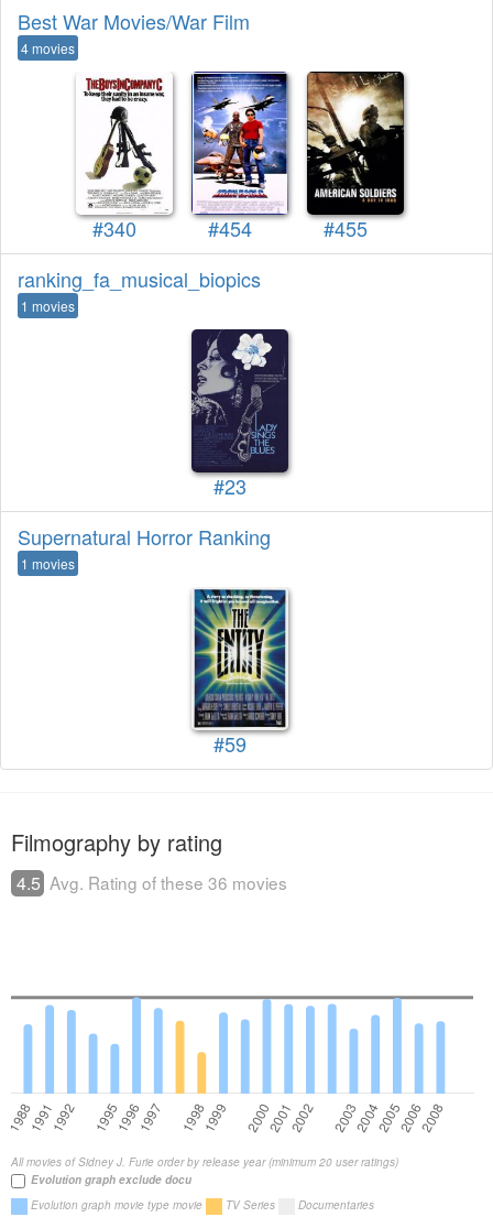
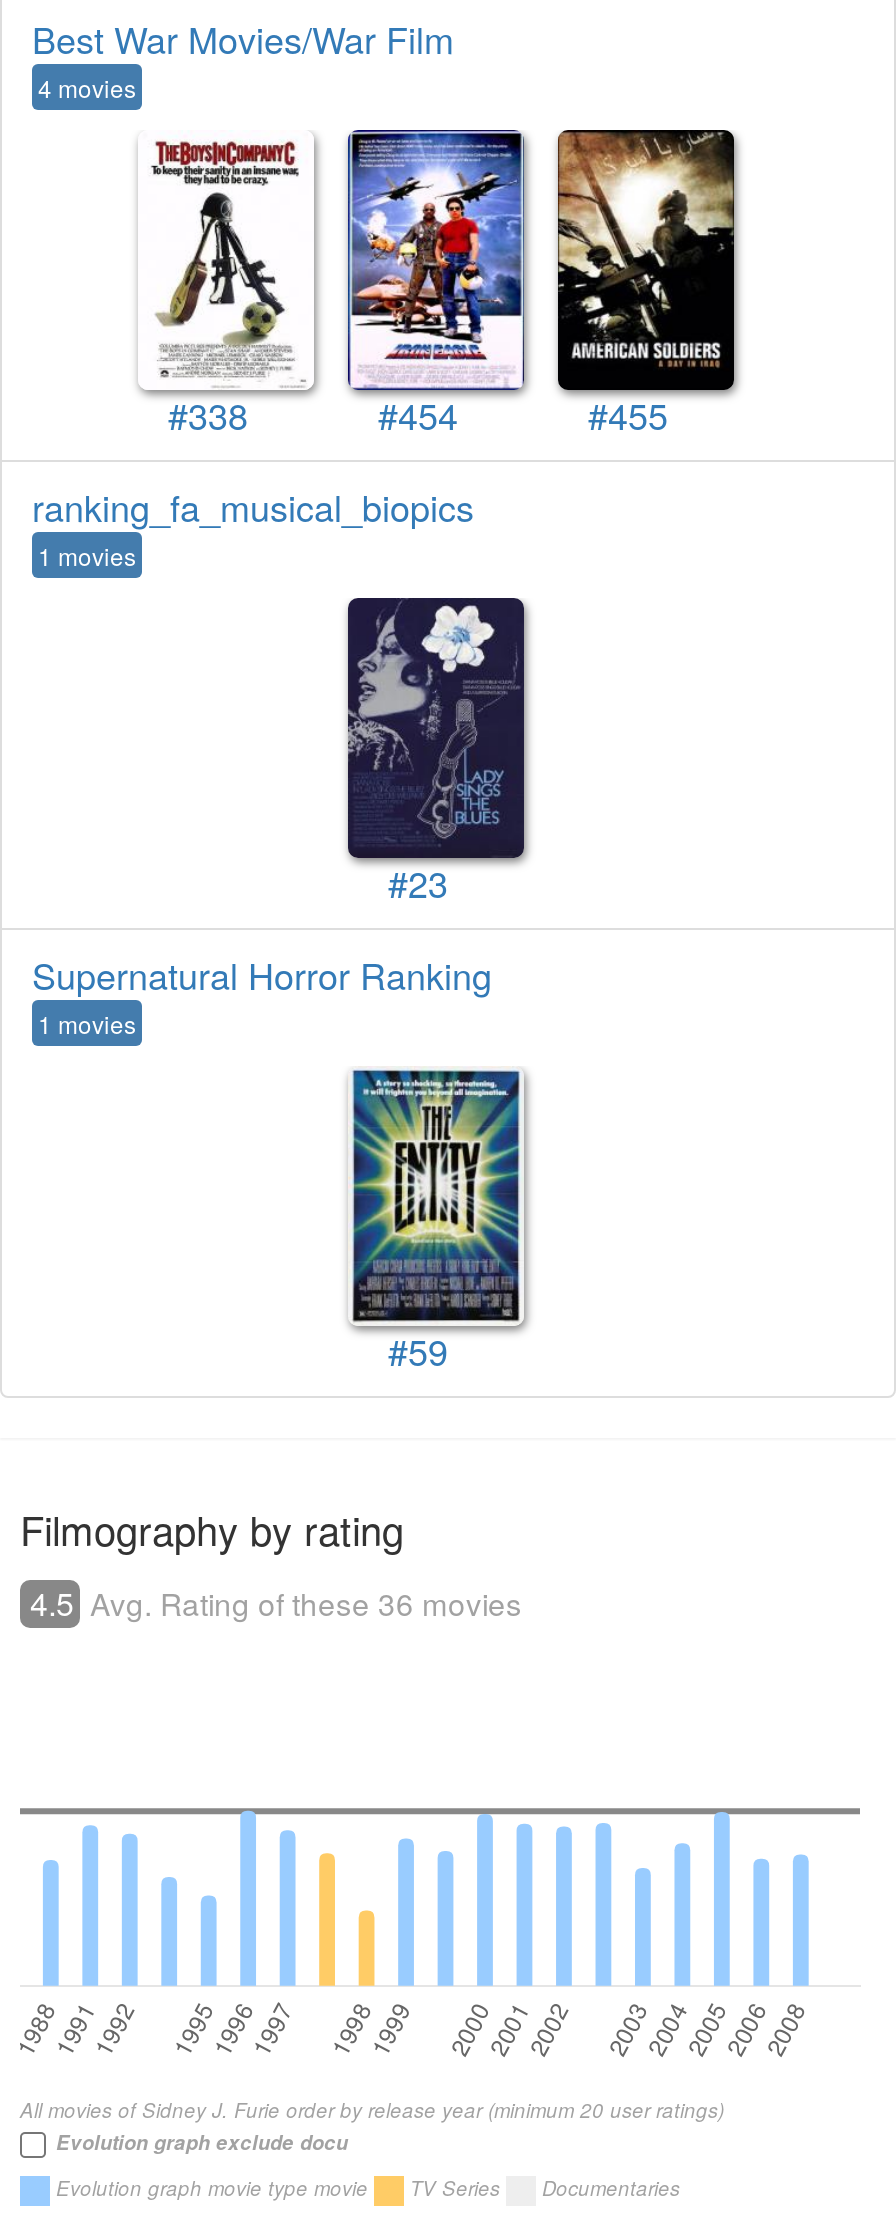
[92,214,136,242] #340 -> [168,388,248,440] #338

